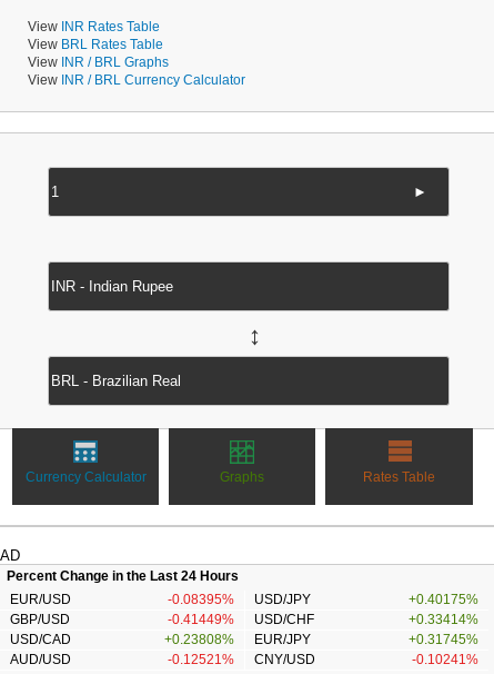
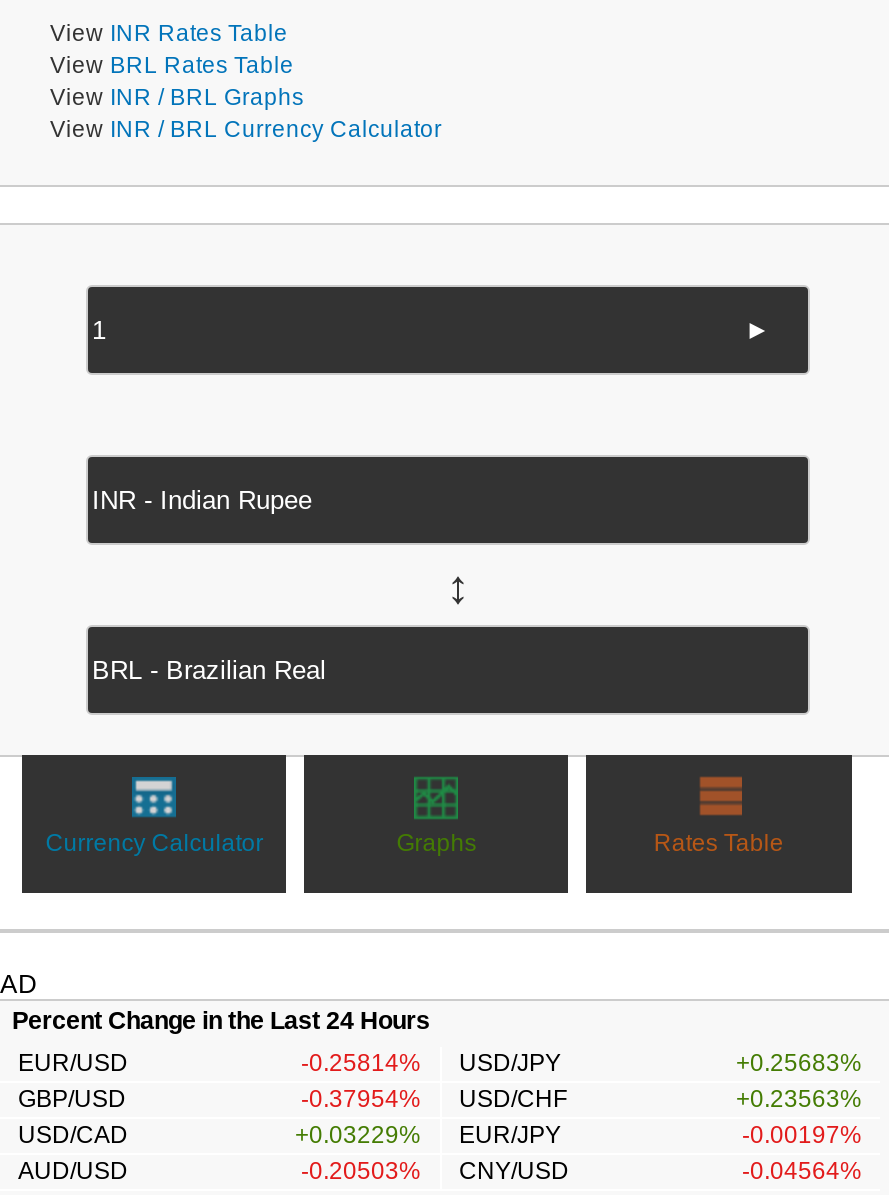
[167,592,311,607] -0.08395% USD/JPY -> [301,1049,561,1077] -0.25814% USD/JPY
[409,592,478,607] +0.40175% -> [736,1049,862,1077] +0.25683%
[167,612,315,627] -0.41449% USD/CHF -> [301,1085,567,1113] -0.37954% USD/CHF
[409,612,478,627] +0.33414% -> [736,1085,862,1113] +0.23563%
[164,632,311,647] +0.23808% EUR/JPY -> [295,1121,561,1149] +0.03229% EUR/JPY
[409,632,478,647] +0.31745% -> [742,1121,862,1149] -0.00197%
[167,652,316,667] -0.12521% CNY/USD -> [301,1157,569,1185] -0.20503% CNY/USD
[412,652,478,667] -0.10241% -> [742,1157,862,1185] -0.04564%

